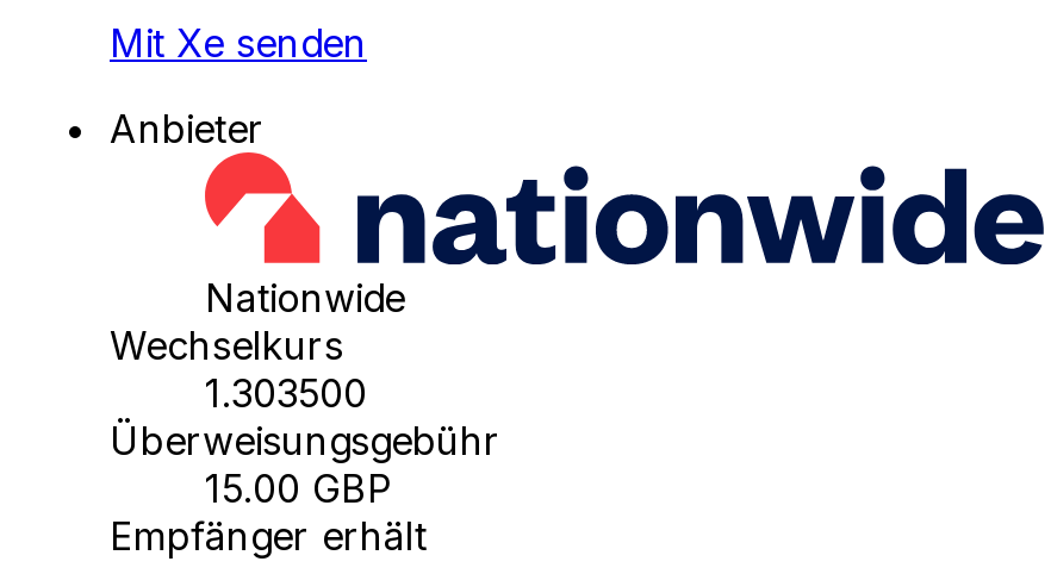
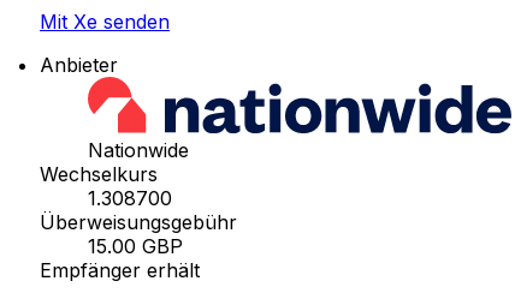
[205,369,367,417] 1.303500 -> [88,186,172,210] 1.308700

